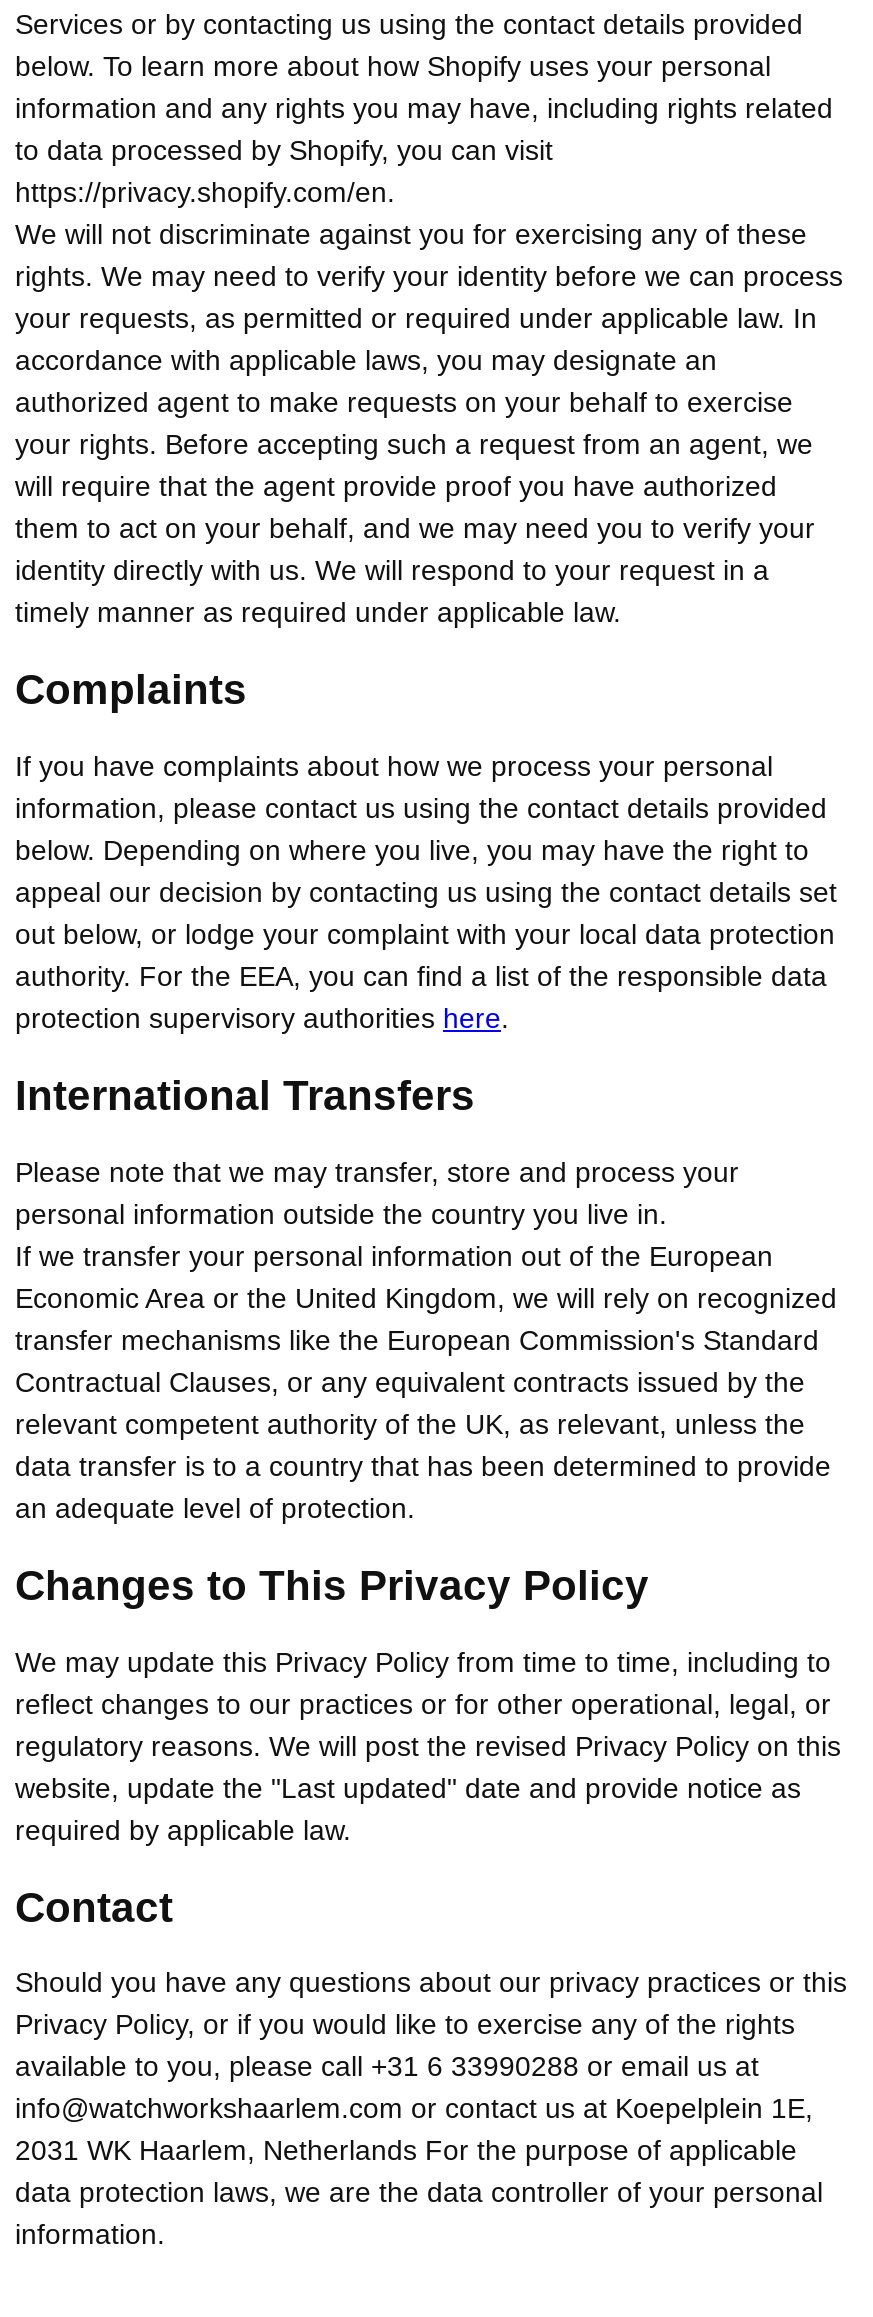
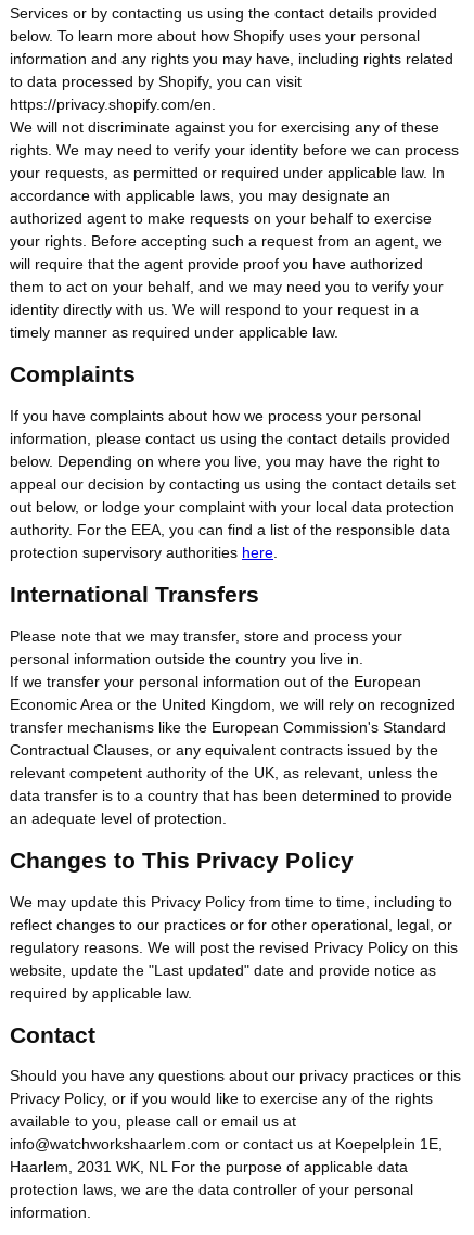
[15,2051,759,2083] available to you, please call +31 6 33990288 or email us at -> [10,1113,296,1130] available to you, please call or email us at
[15,2135,823,2209] 2031 WK Haarlem, Netherlands For the purpose of applicable | data protection laws, we are the data controller of your personal -> [10,1158,413,1199] Haarlem, 2031 WK, NL For the purpose of applicable data | protection laws, we are the data controller of your personal

